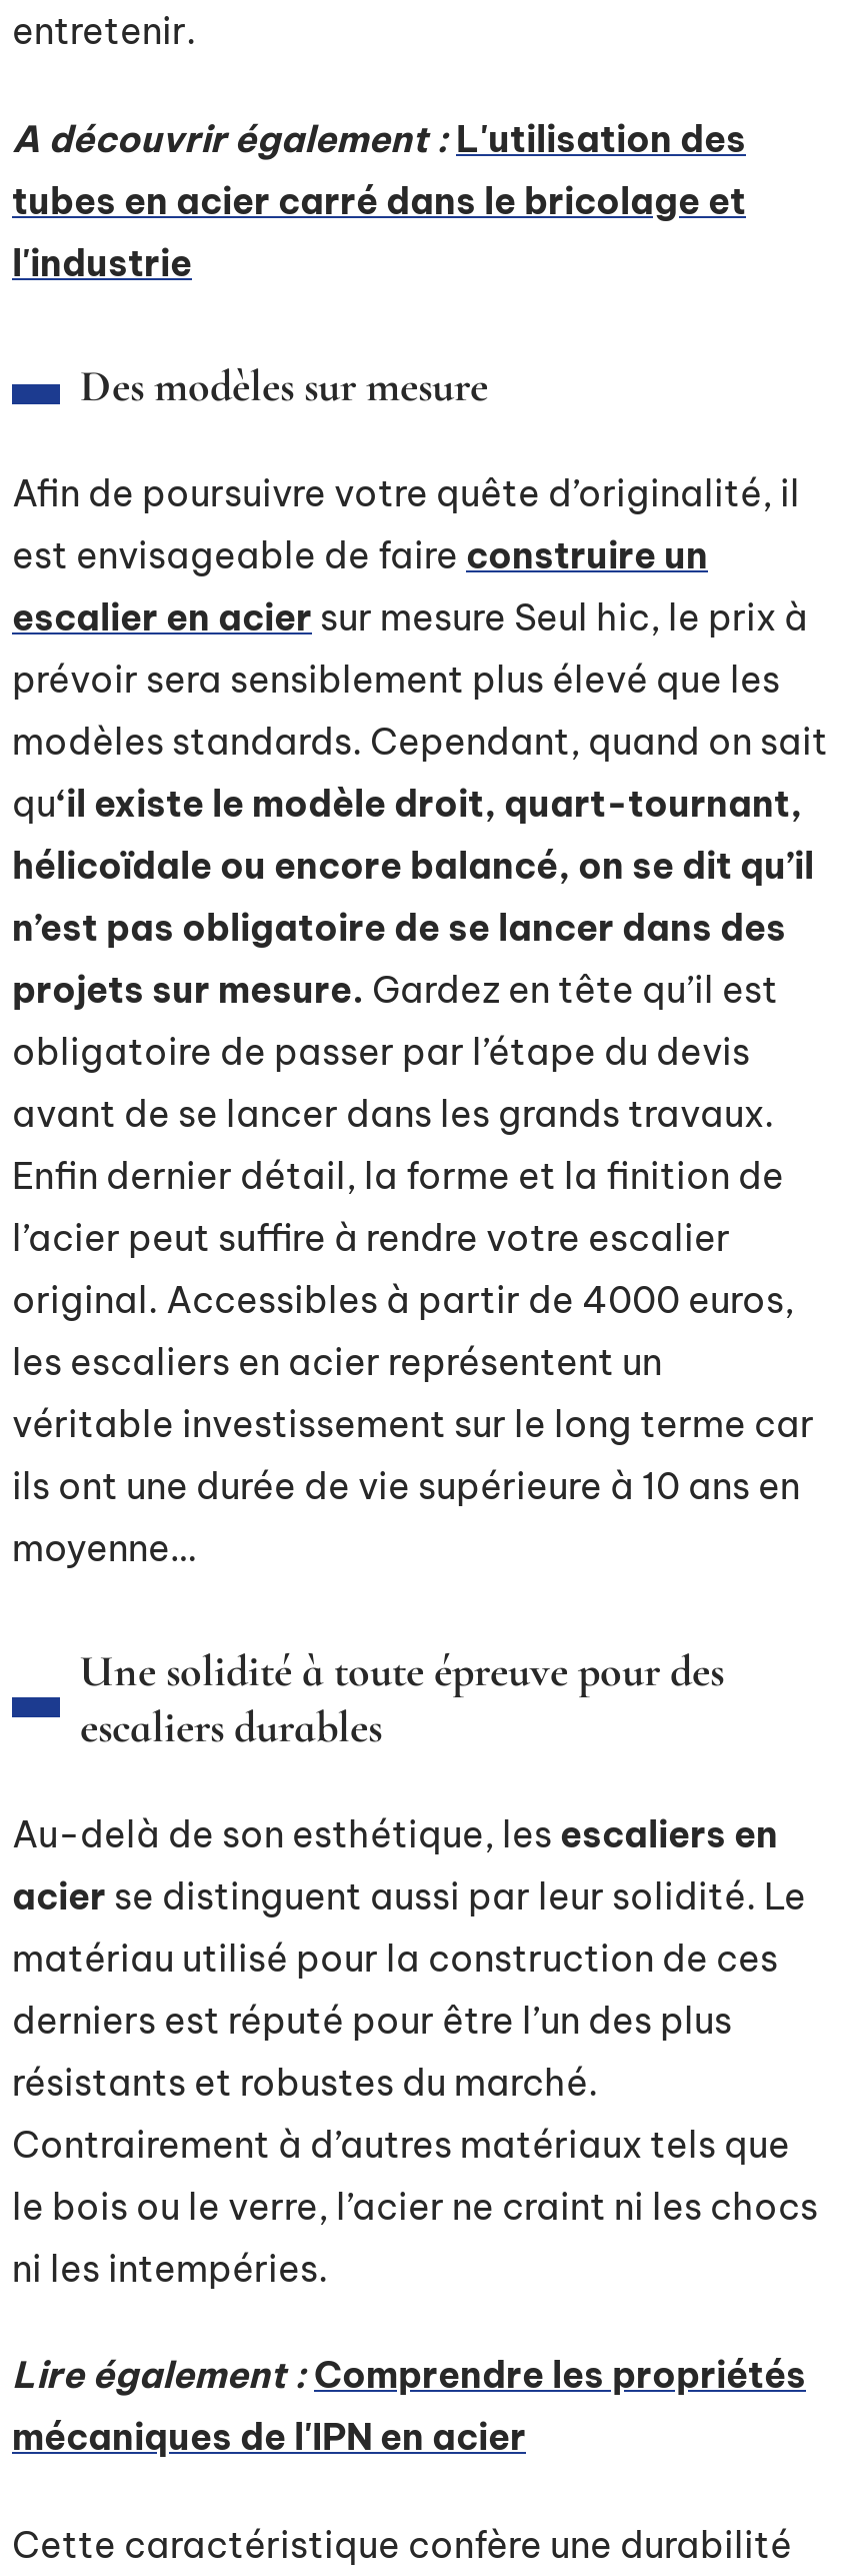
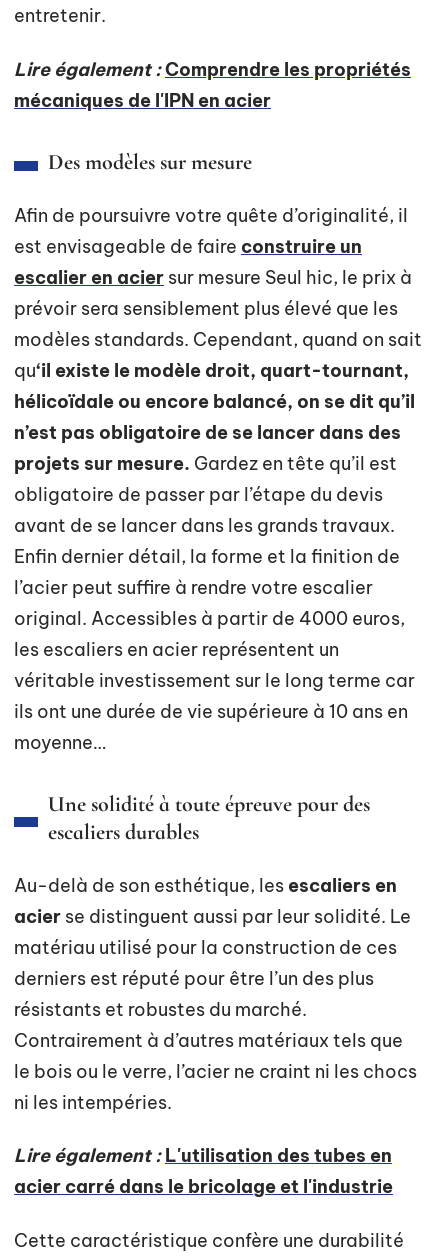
[12,115,746,285] A découvrir également : L'utilisation des | tubes en acier carré dans le bricolage et | l'industrie -> none
none -> [14,1144,393,1198] Lire également : L'utilisation des tubes en | acier carré dans le bricolage et l'industrie
moved [12,2352,806,2460] -> [14,57,411,111]: Lire également : Comprendre les propriétés | mécaniques de l'IPN en acier

